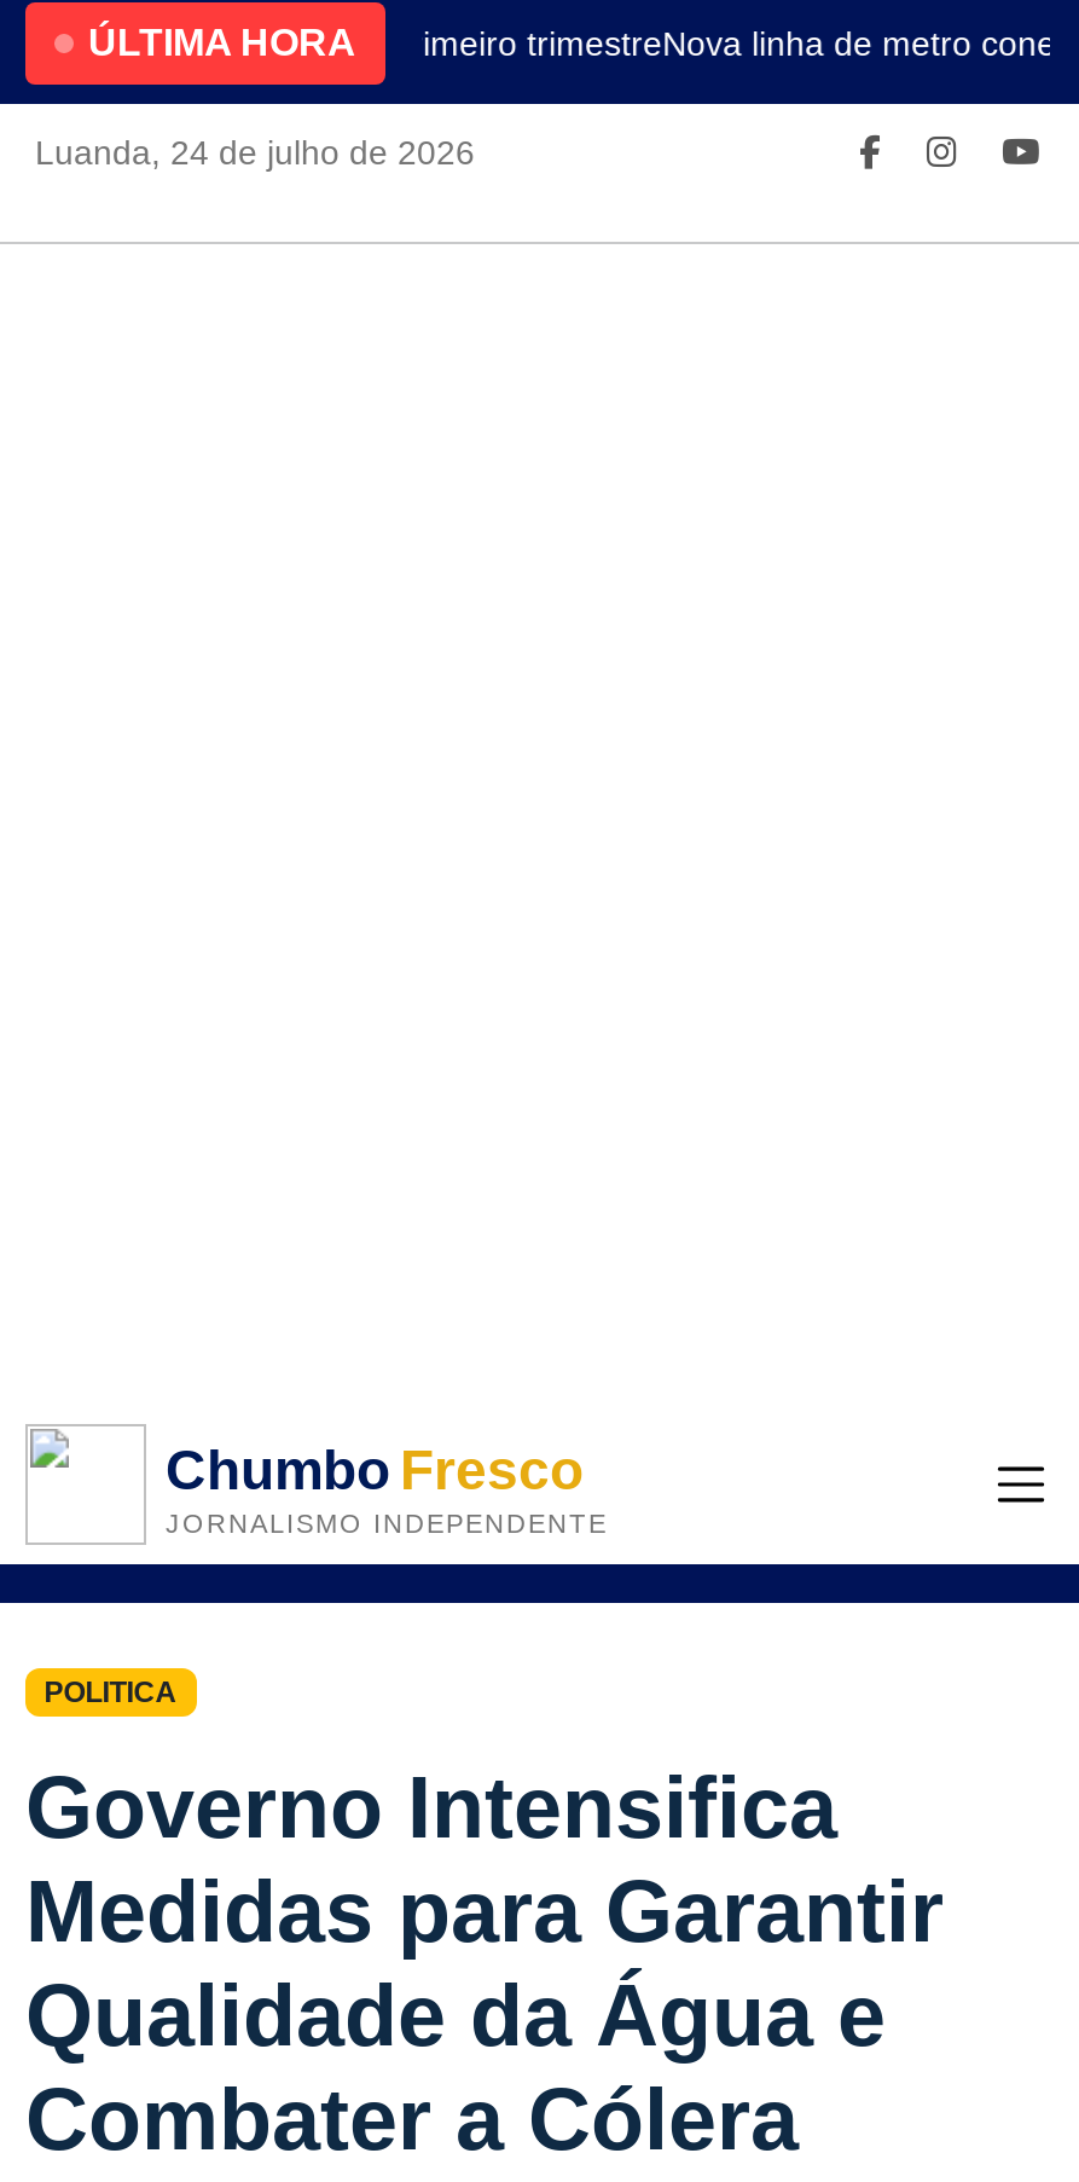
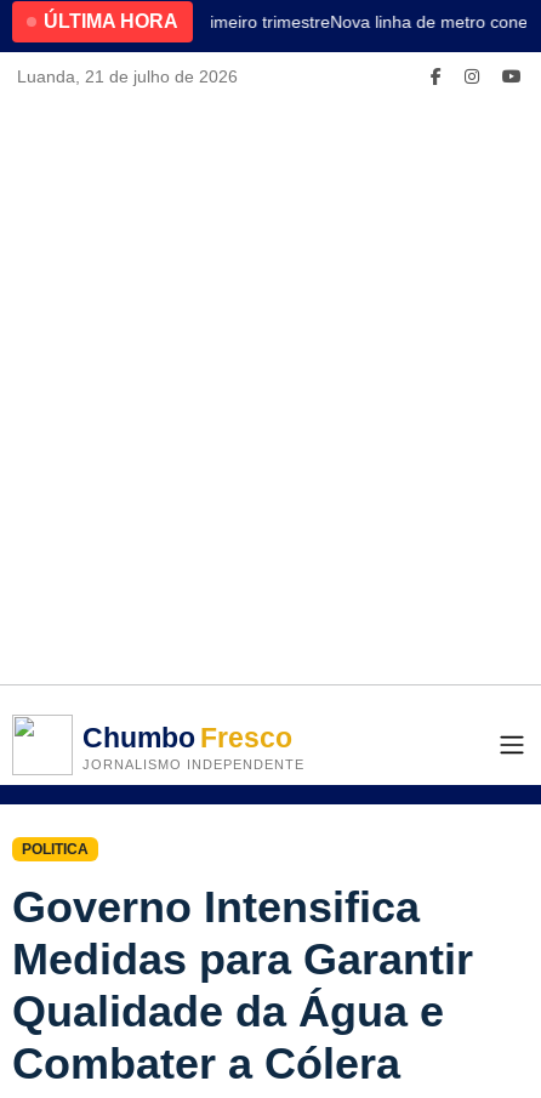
[35,133,475,172] Luanda, 24 de julho de 2026 -> [17,67,238,86] Luanda, 21 de julho de 2026

